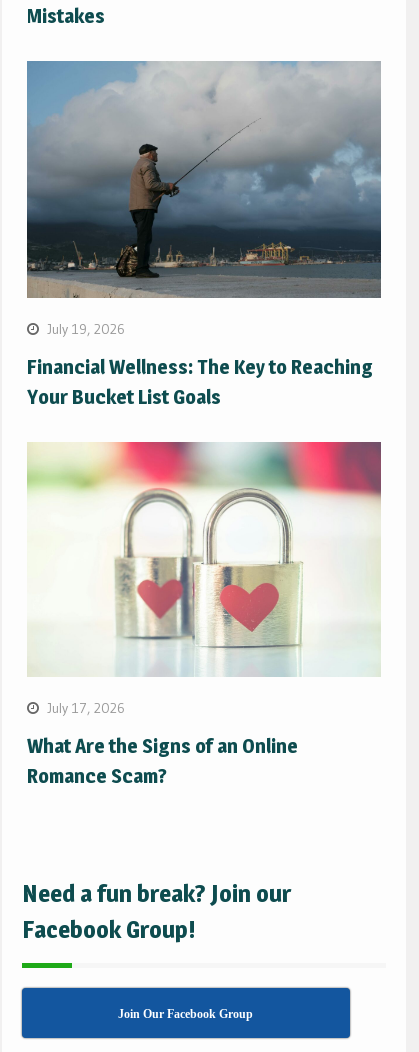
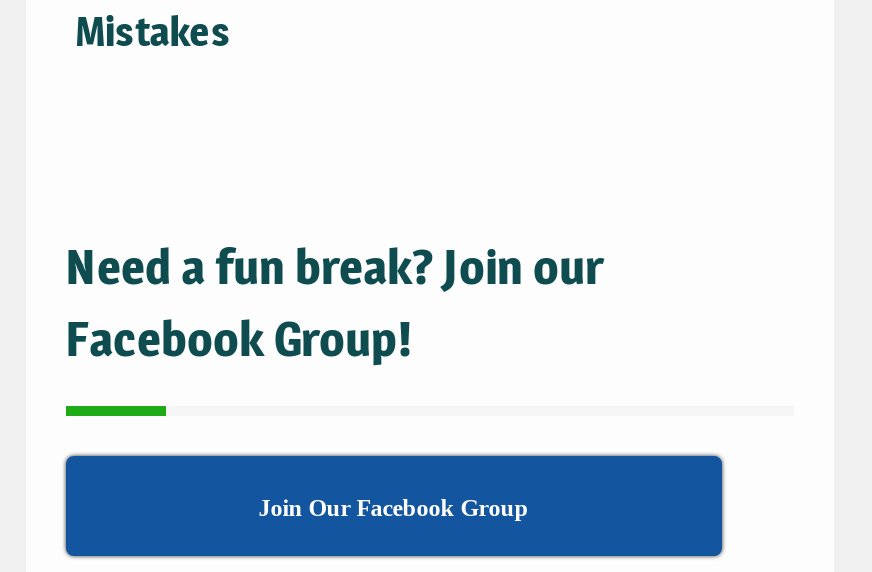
[26,60,382,408] [image] | July 19, 2026 | Financial Wellness: The Key to Reaching | Your Bucket List Goals -> none
[26,441,382,788] [image] | July 17, 2026 | What Are the Signs of an Online | Romance Scam? -> none

